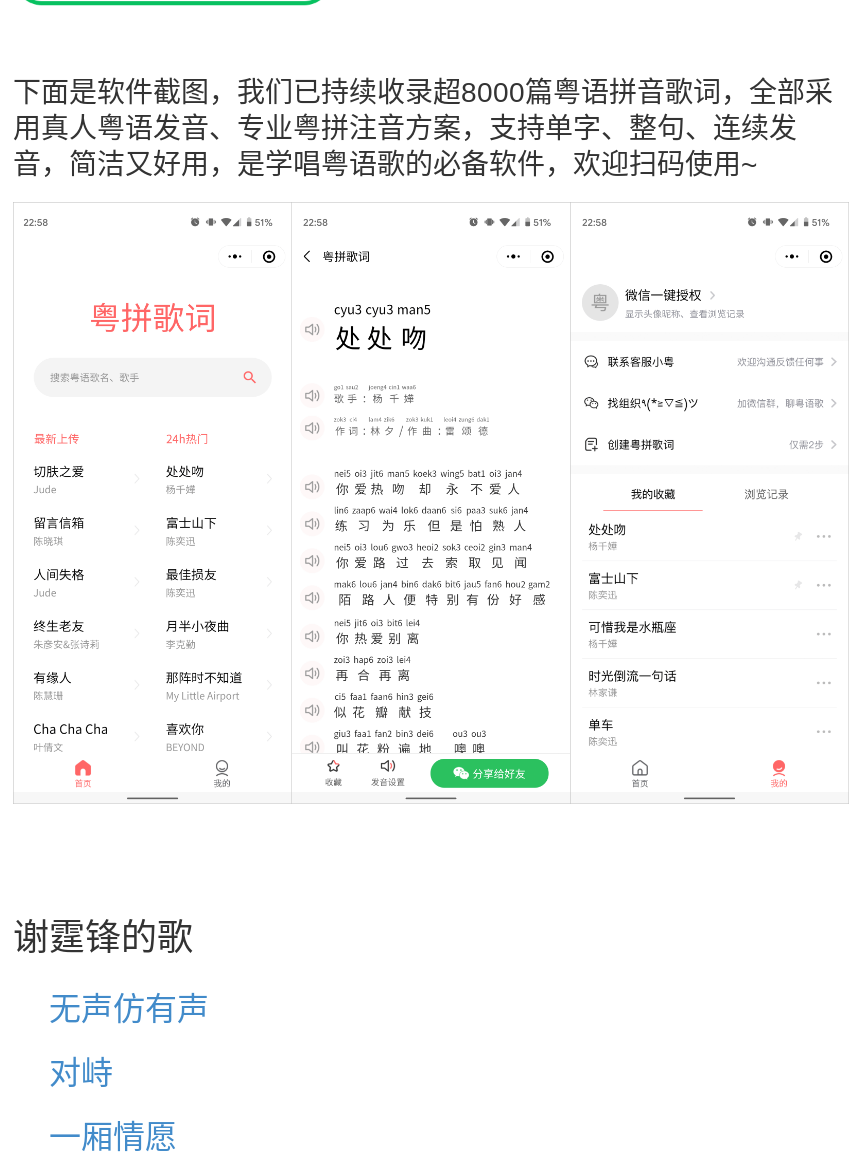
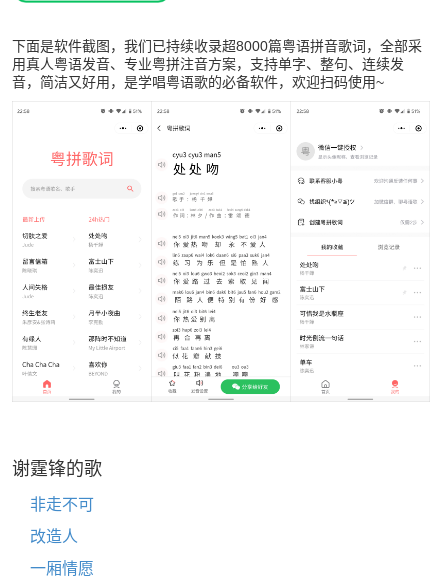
[49,992,209,1026] 无声仿有声 -> [30,496,94,513] 非走不可
[49,1056,113,1090] 对峙 -> [30,528,78,545] 改造人

